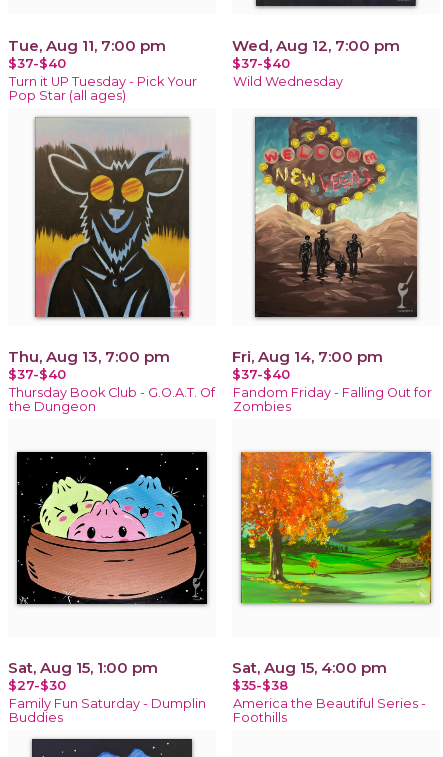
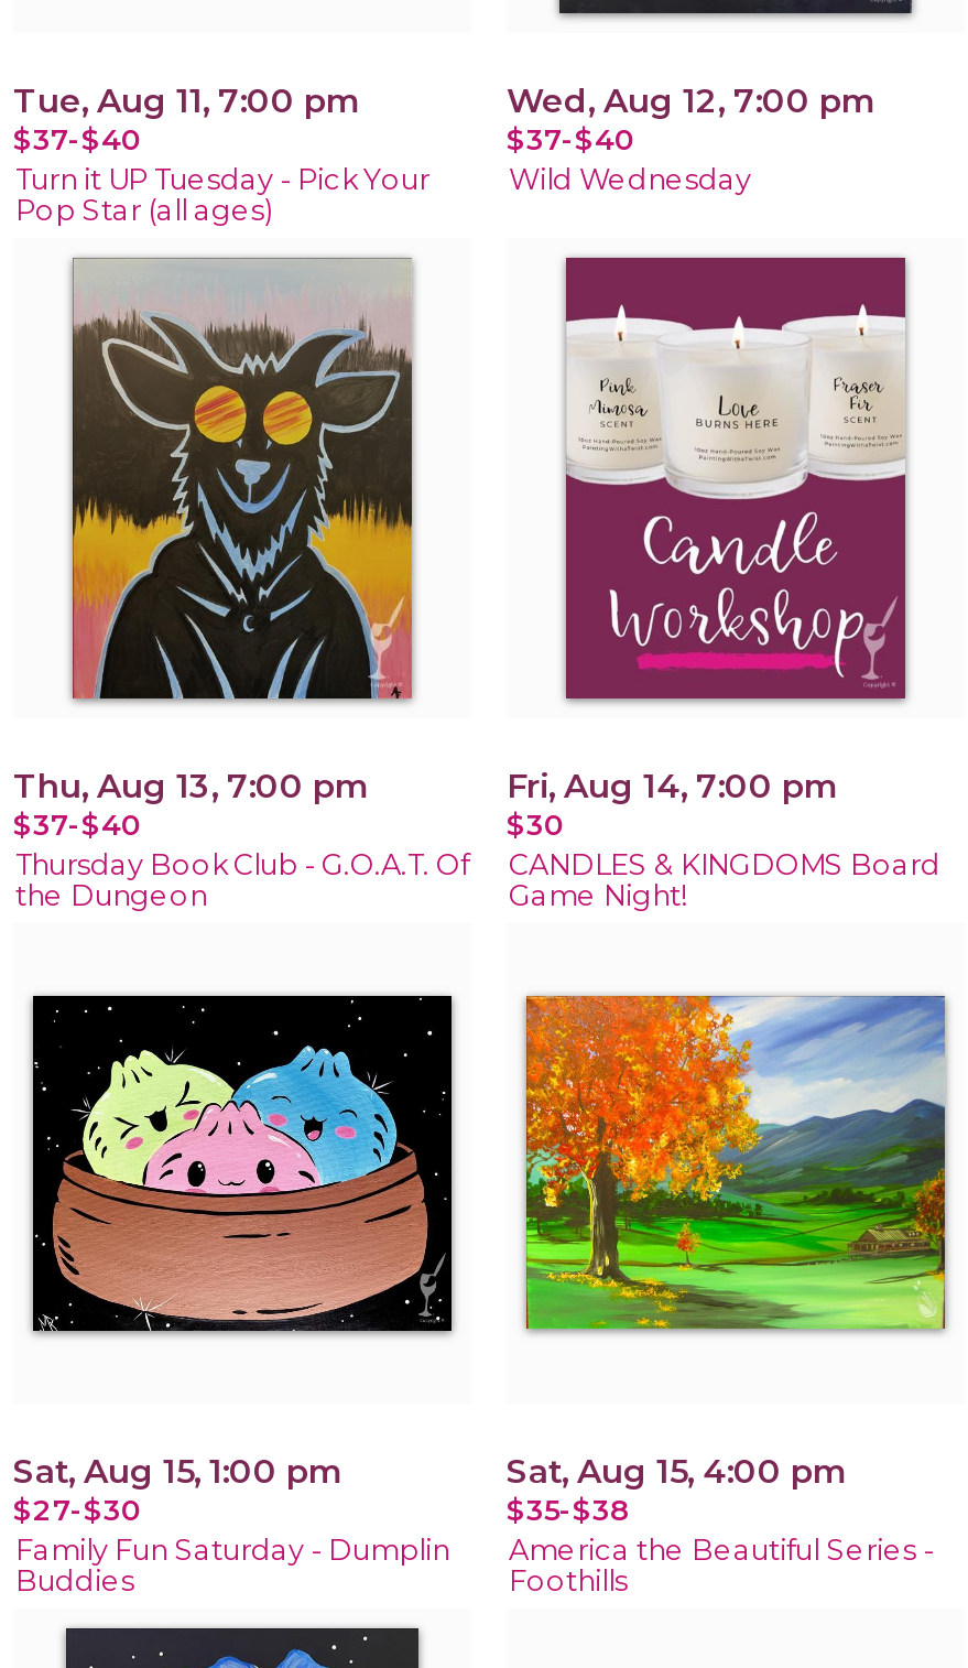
[253,116,419,318] [image] -> [555,256,916,701] [image]
[232,366,432,414] $37-$40 | Fandom Friday - Falling Out for | Zombies -> [507,806,940,911] $30 | CANDLES & KINGDOMS Board | Game Night!

